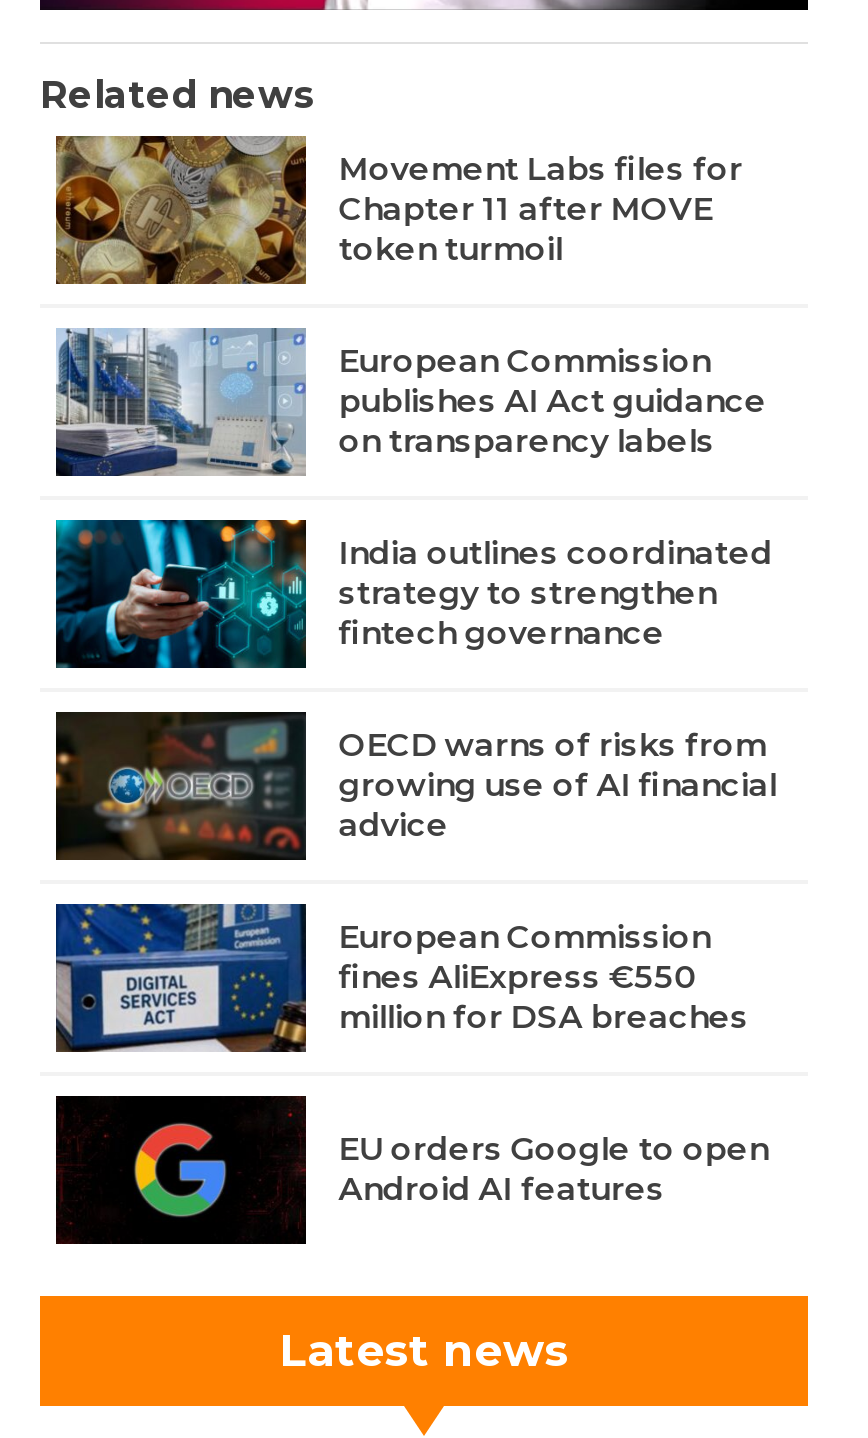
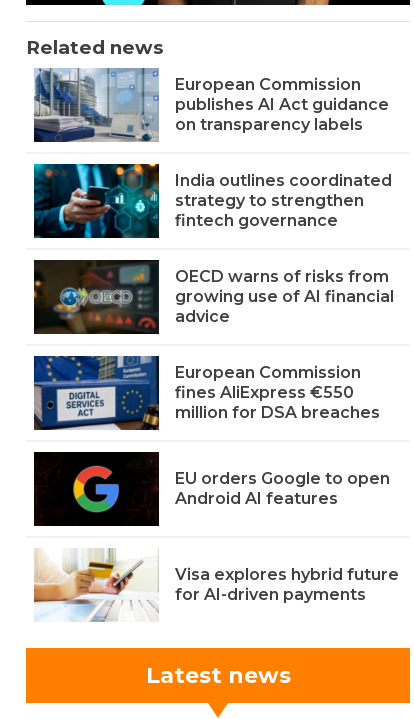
[54,134,742,286] [image] | Movement Labs files for | Chapter 11 after MOVE | token turmoil -> none
moved [52,324,776,1208] -> [32,66,394,508]: [image] | European Commission | publishes AI Act guidance | ... | EU orders Google to open | Android AI features
none -> [33,548,399,622] [image] | Visa explores hybrid future | for AI-driven payments

